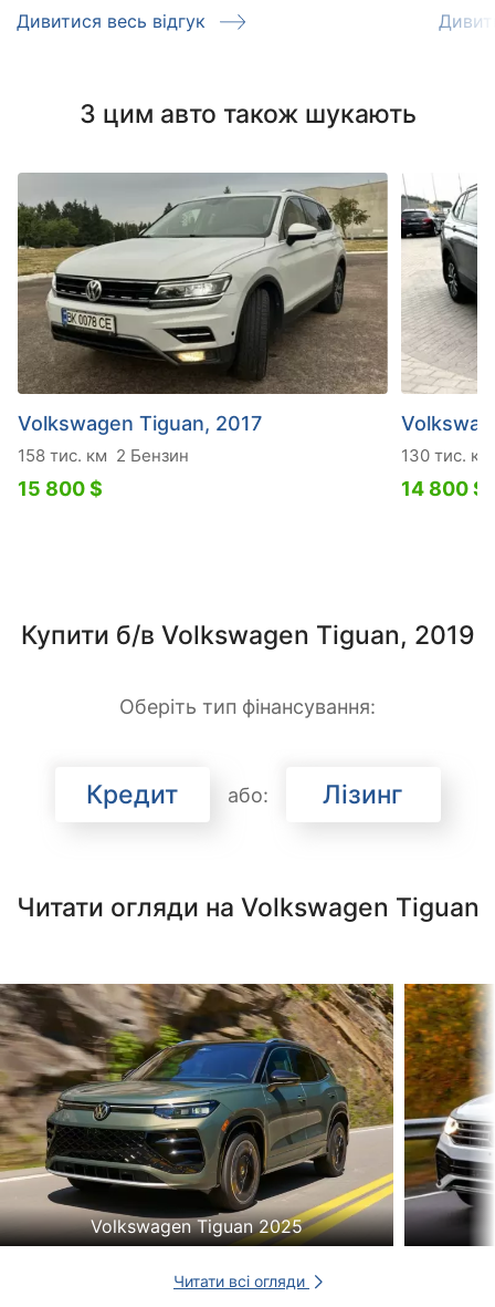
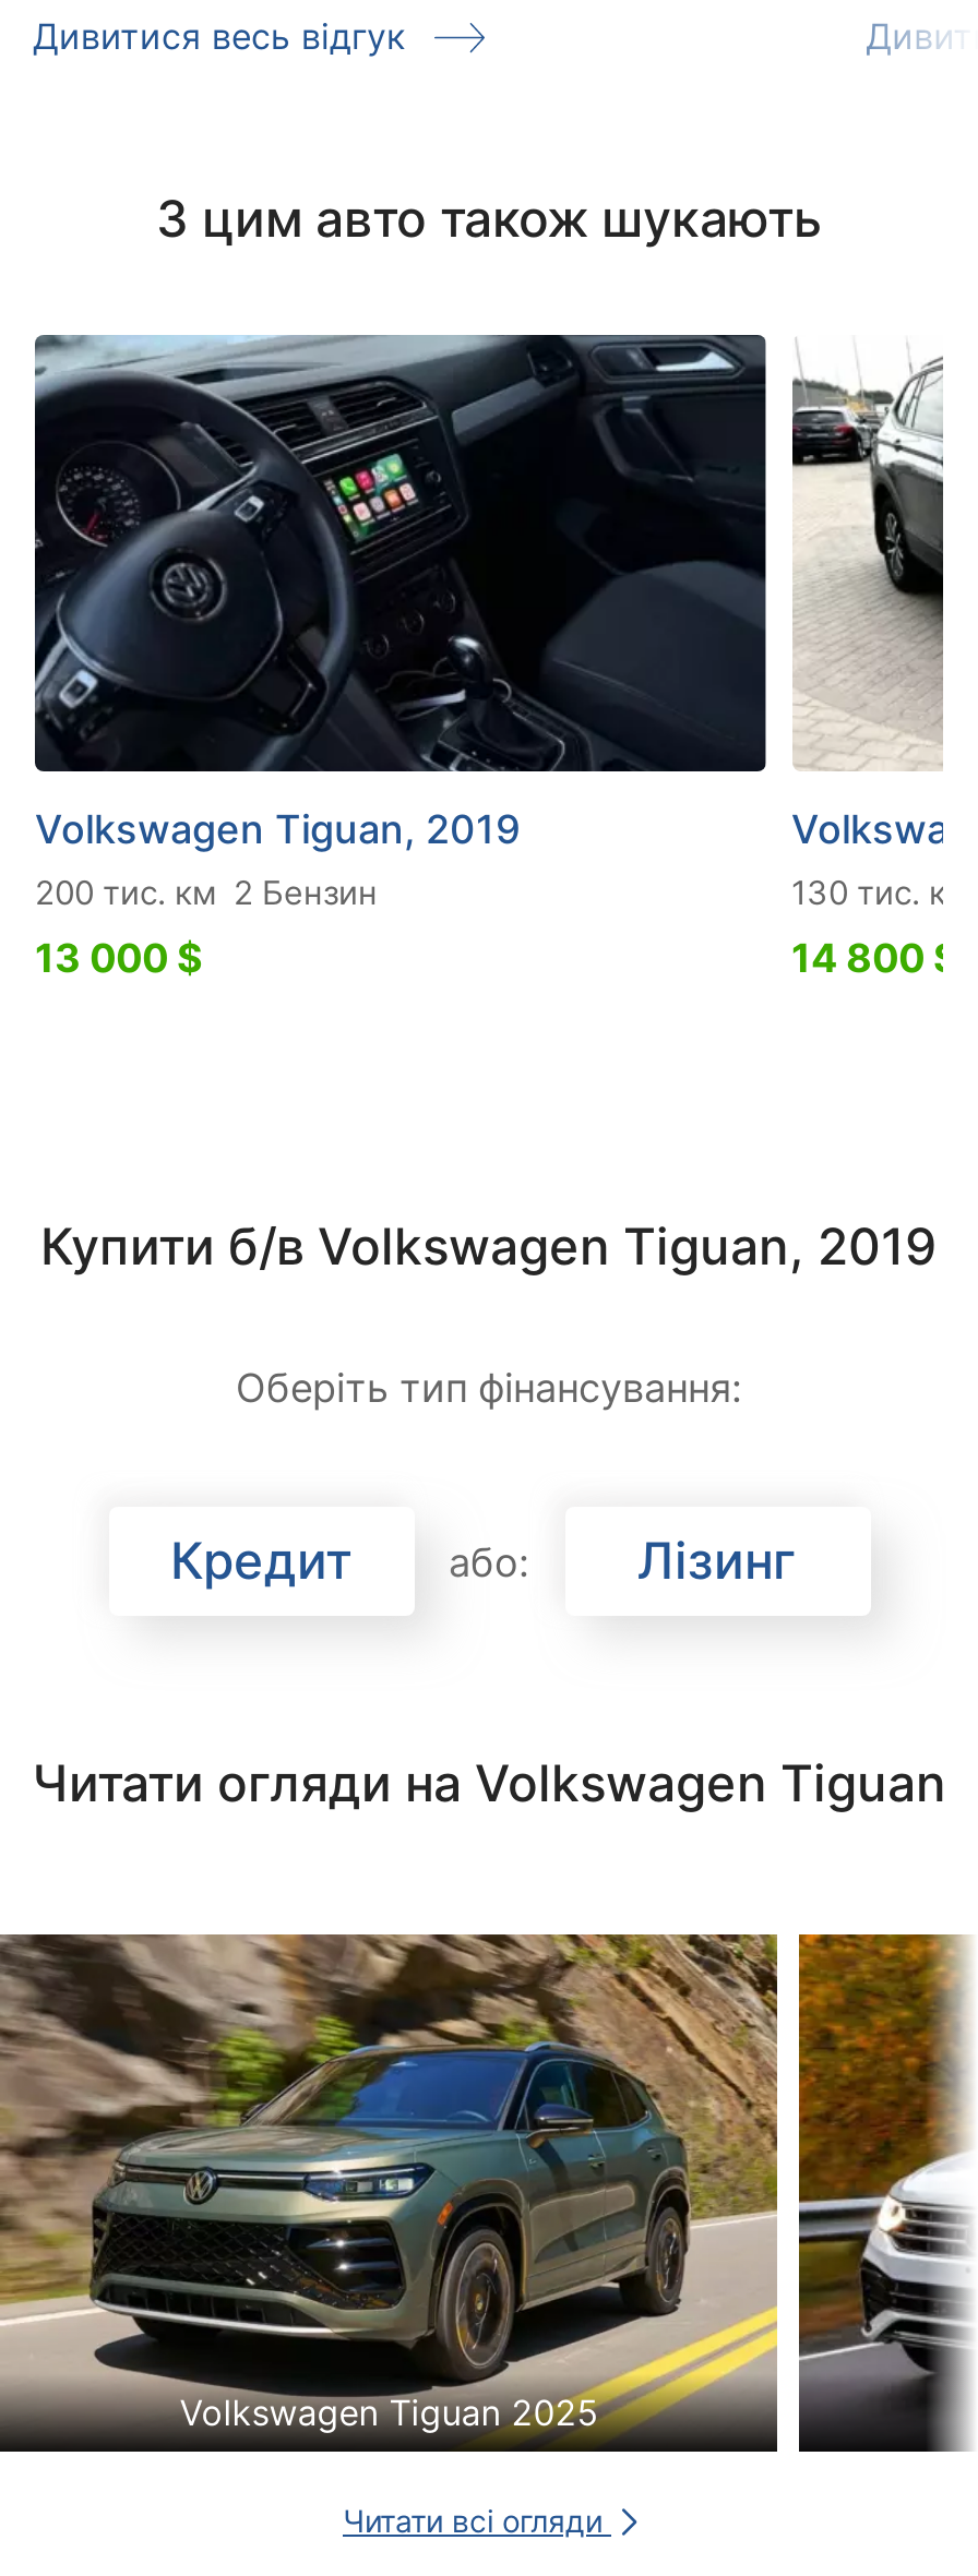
[17,173,388,435] [image] | Volkswagen Tiguan, 2017 -> [33,335,768,851] [image] | Volkswagen Tiguan, 2019
[18,445,189,466] 158 тис. км 2 Бензин -> [35,871,378,913] 200 тис. км 2 Бензин
[18,477,103,500] 15 800 $ -> [35,934,203,980] 13 000 $

